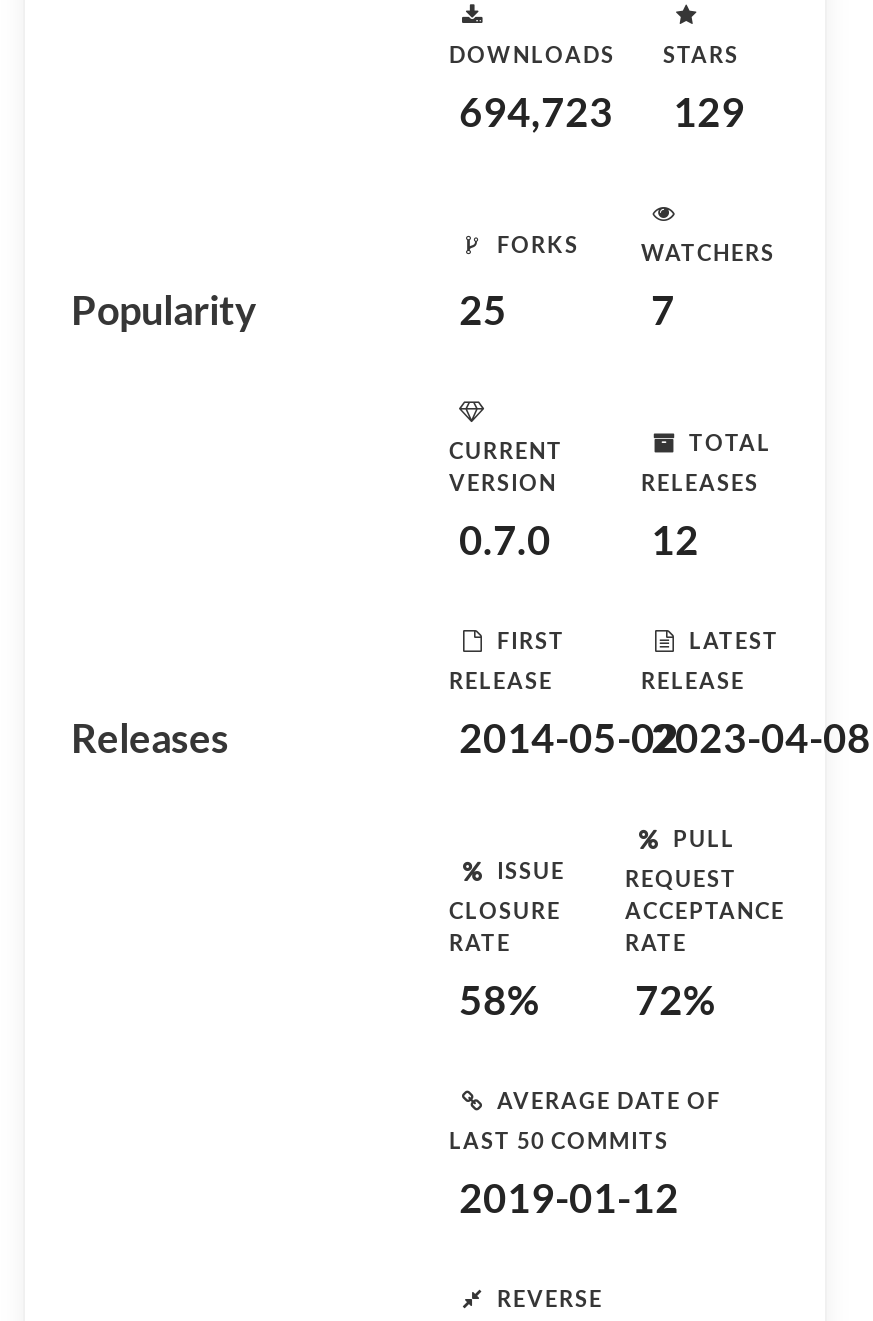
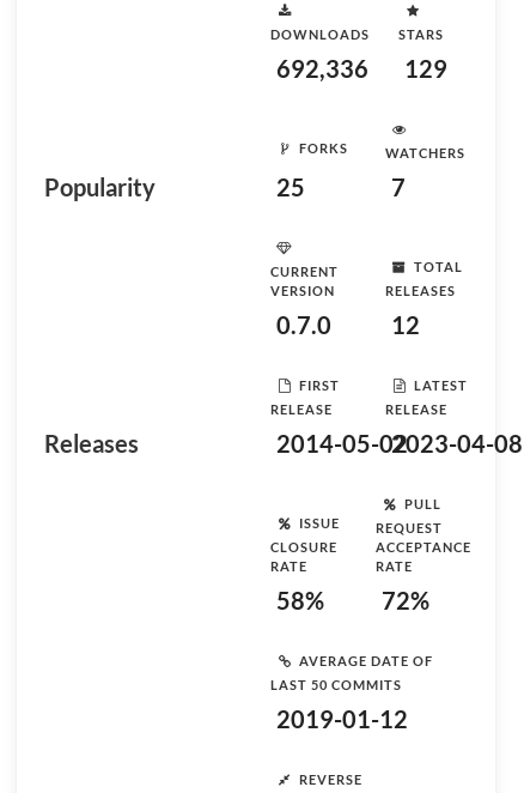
[459,87,745,135] 694,723 129 -> [276,54,447,83] 692,336 129

